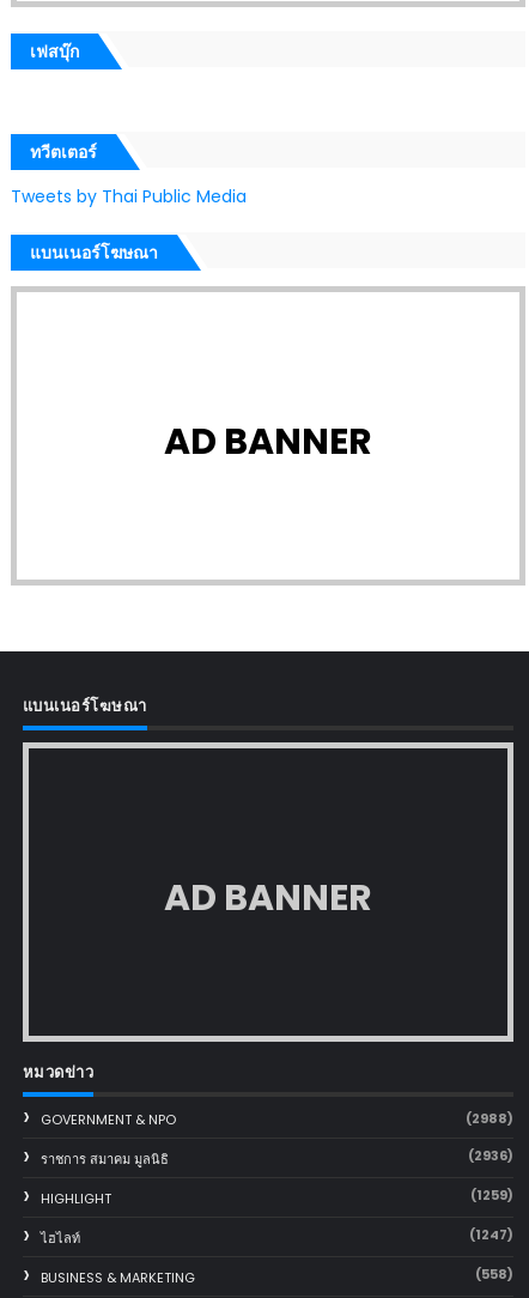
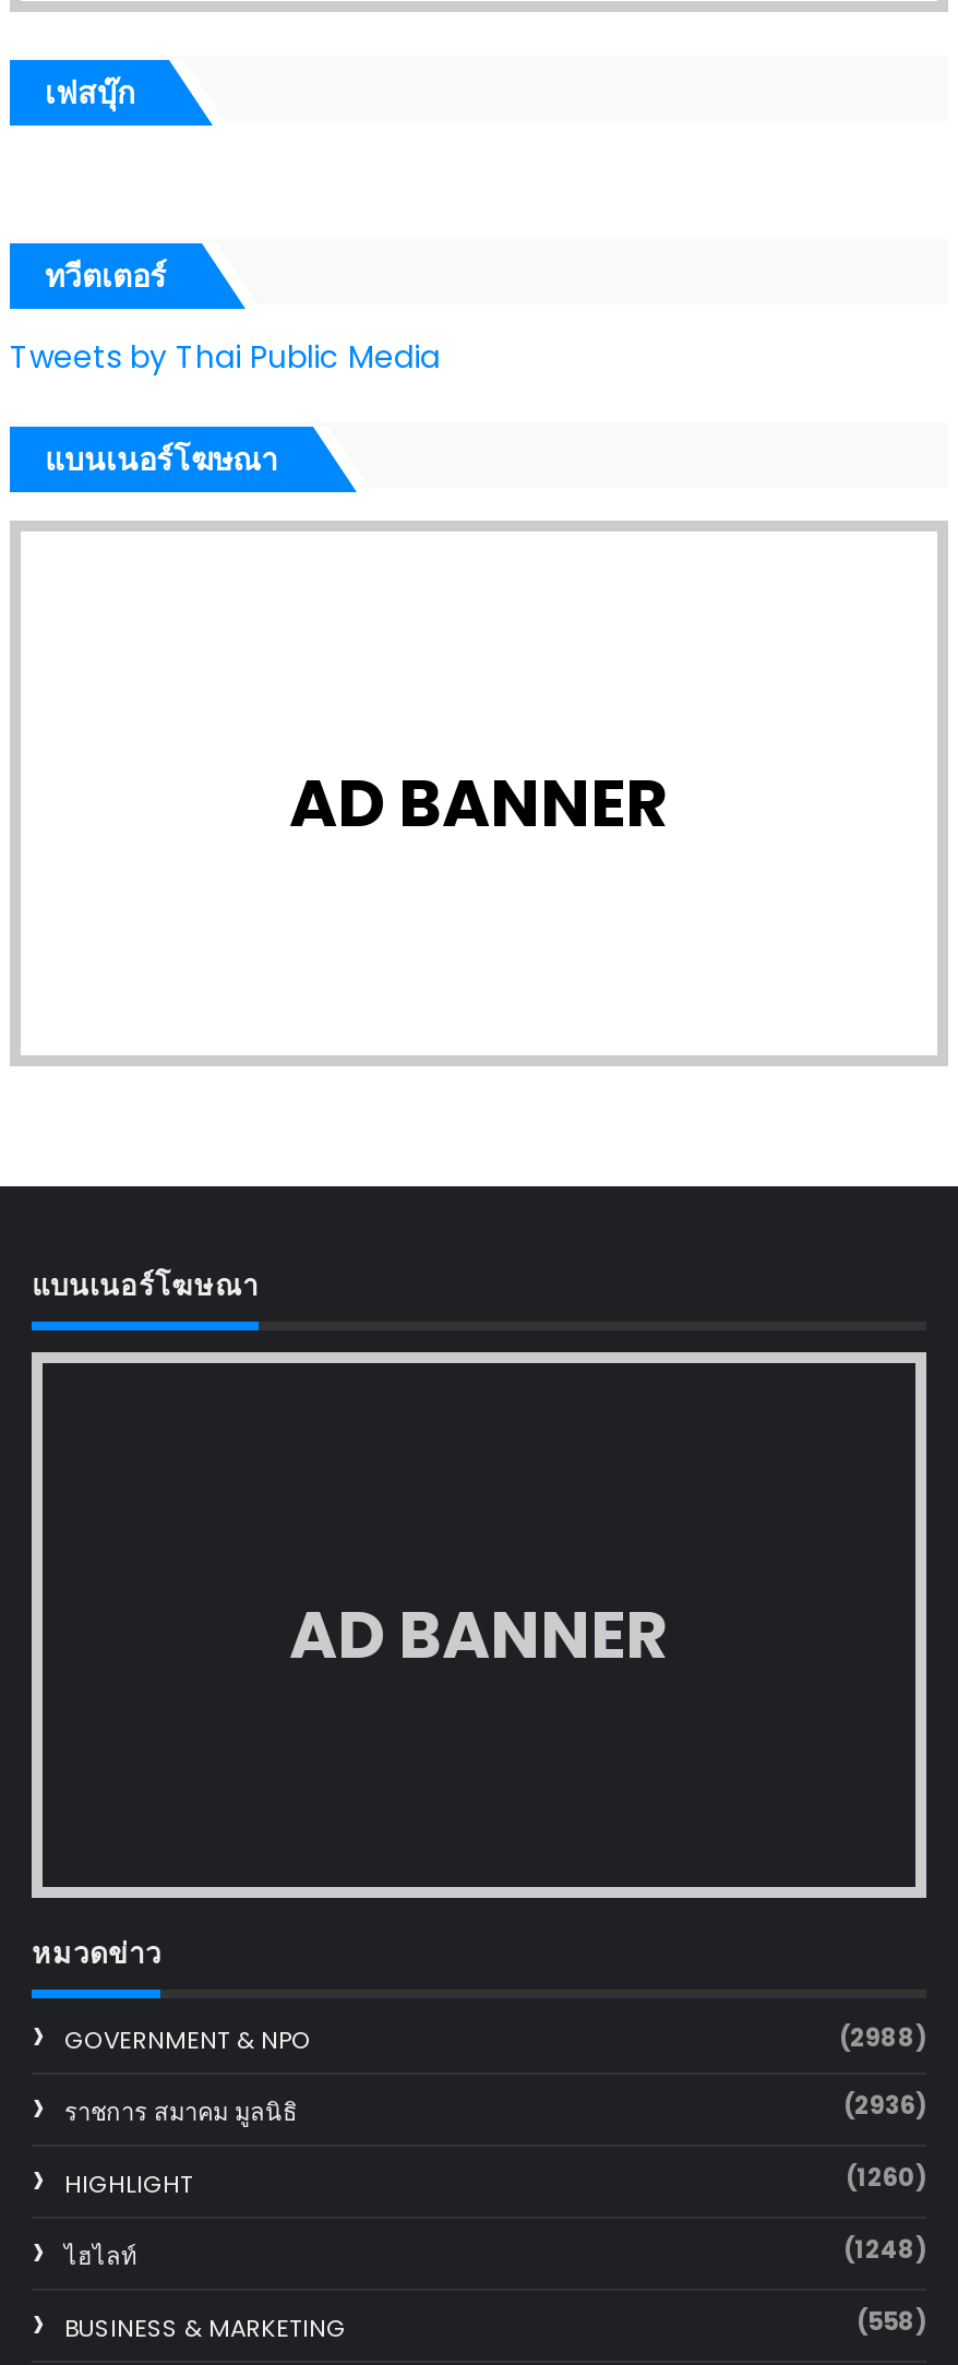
[470,1185,513,1204] (1259) -> [846,2159,926,2194] (1260)
[469,1224,513,1244] (1247) -> [843,2231,926,2266] (1248)

